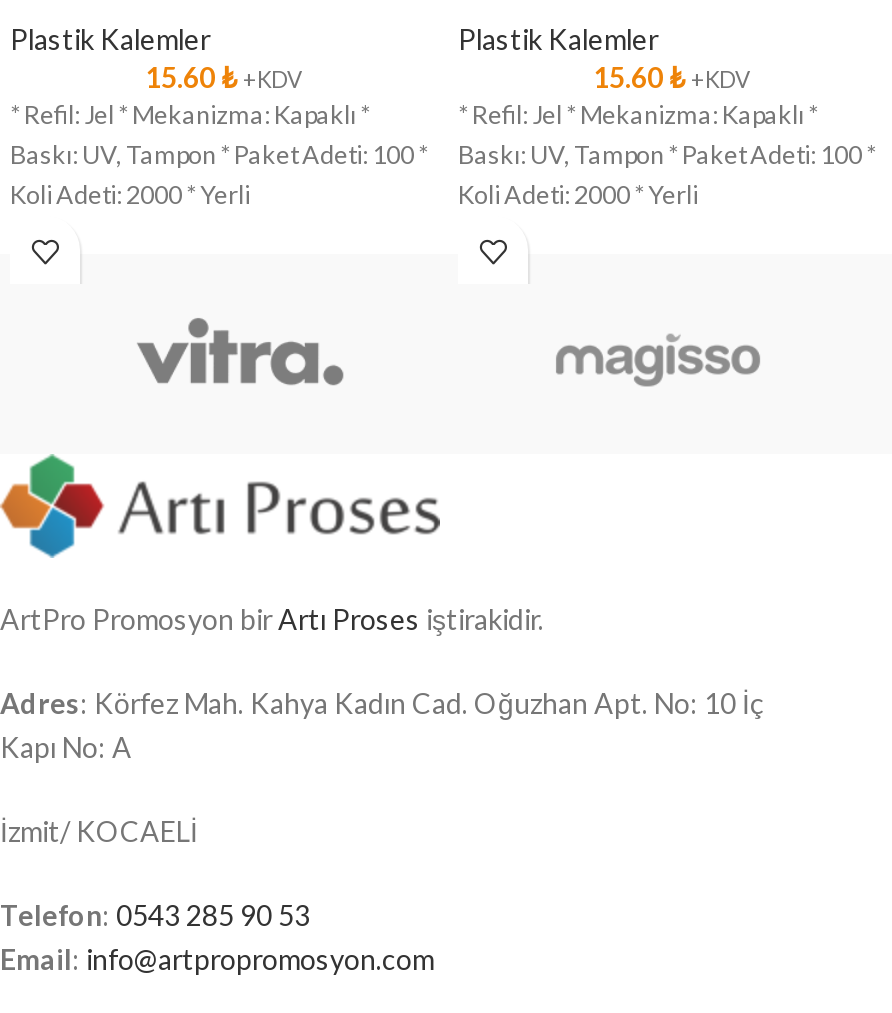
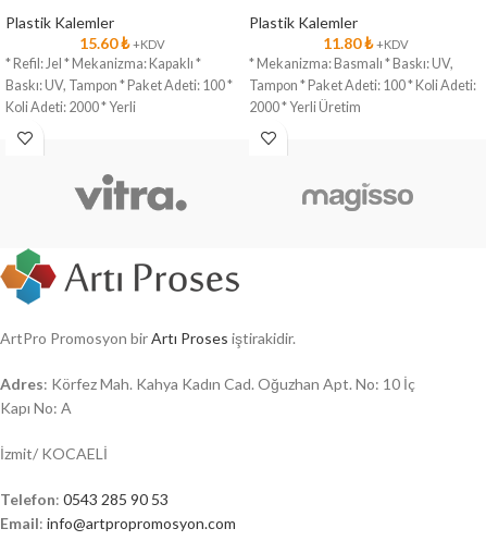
[458,60,876,210] 15.60 ₺ +KDV | * Refil: Jel * Mekanizma: Kapaklı * | Baskı: UV, Tampon * Paket Adeti: 100 * | Koli Adeti: 2000 * Yerli -> [249,34,476,115] 11.80 ₺ +KDV | * Mekanizma: Basmalı * Baskı: UV, | Tampon * Paket Adeti: 100 * Koli Adeti: | 2000 * Yerli Üretim

